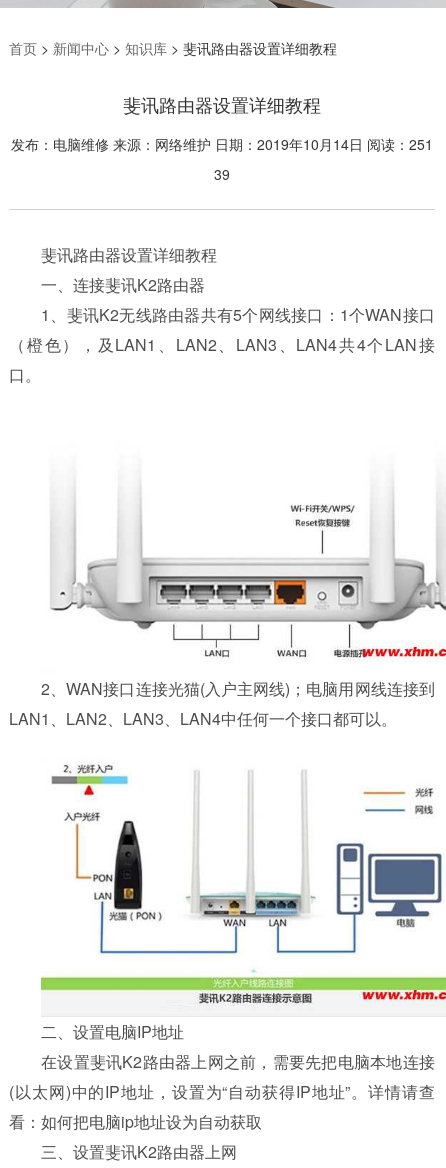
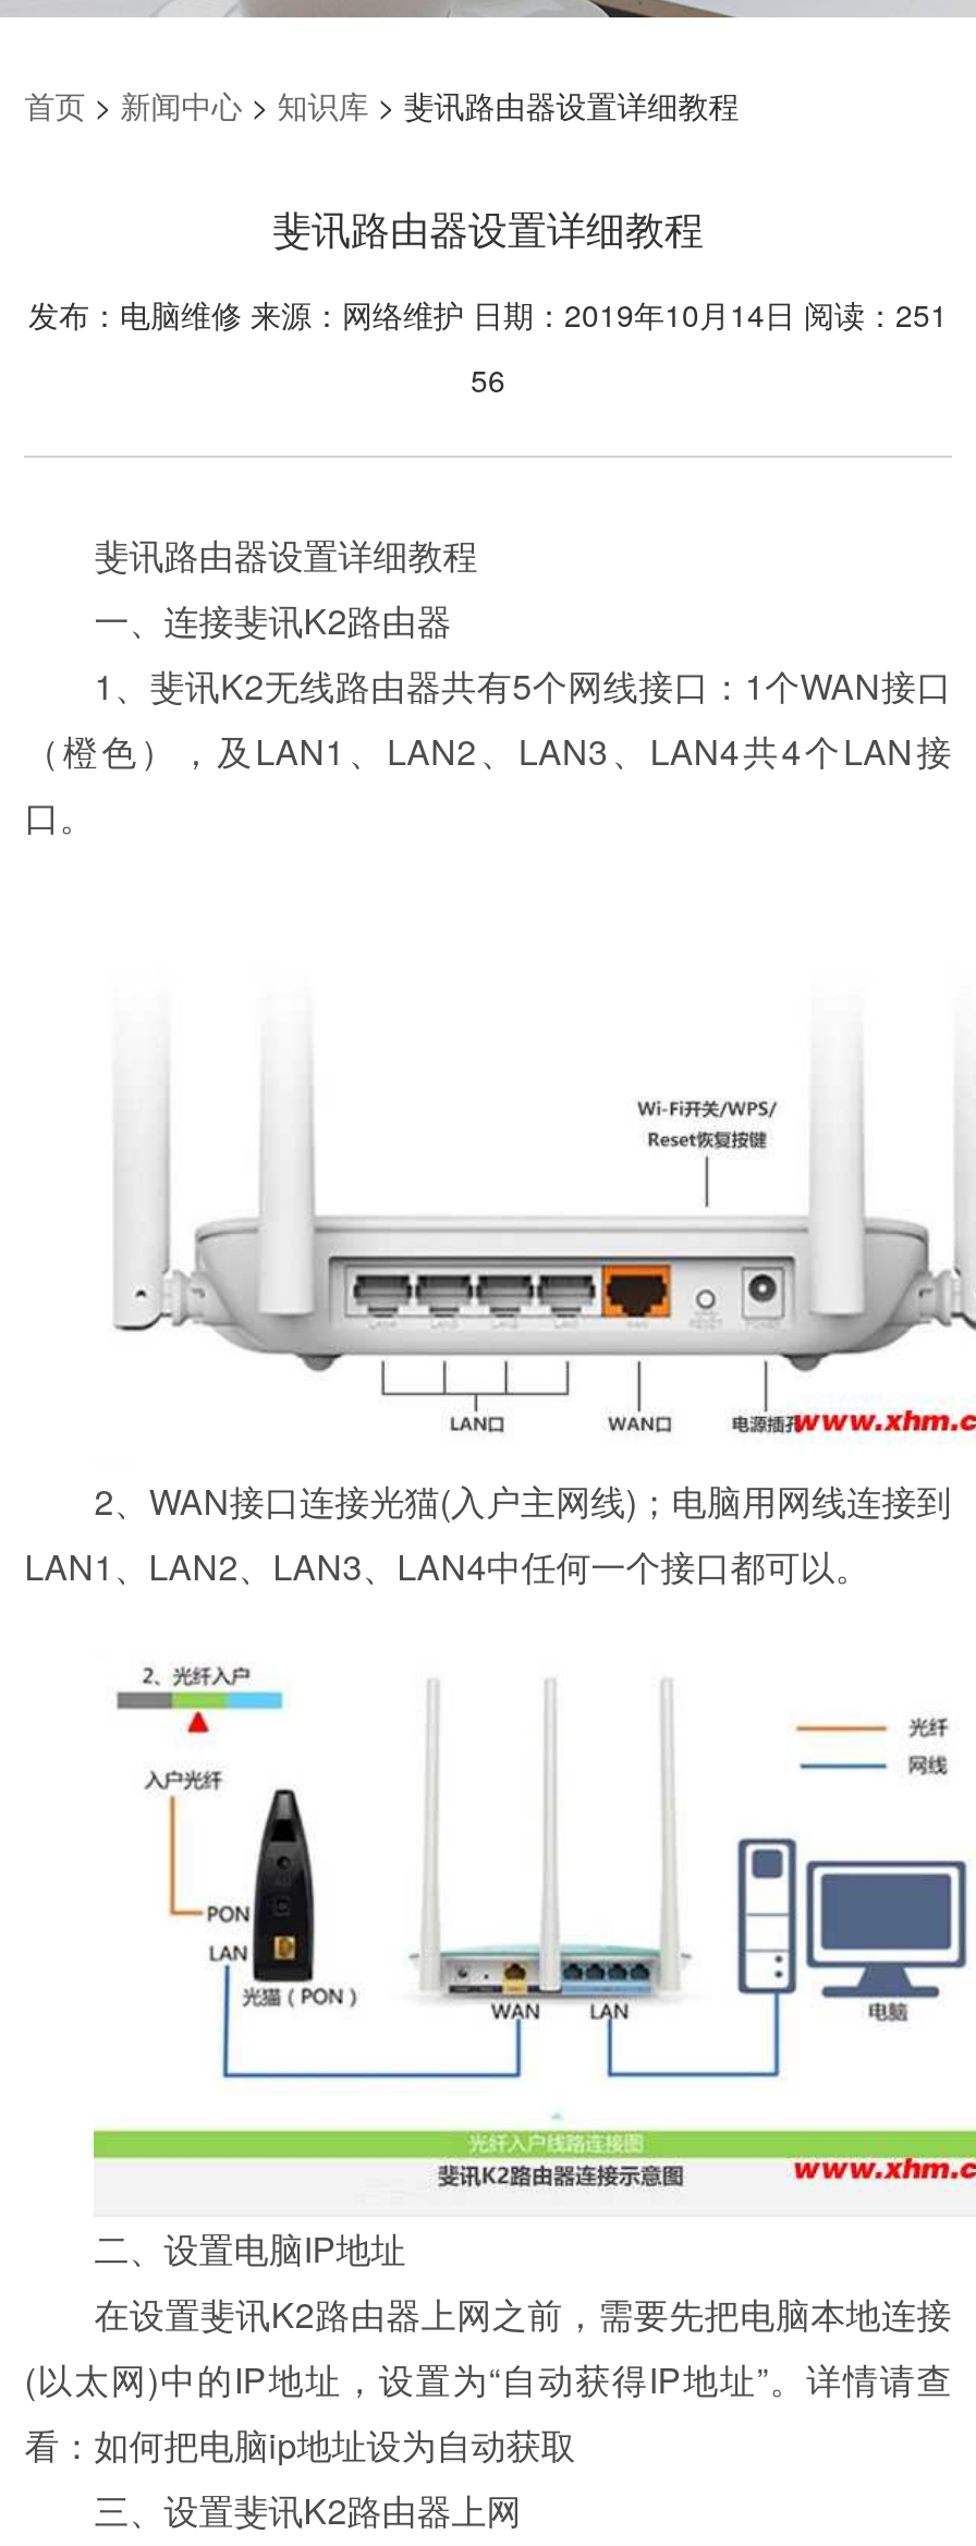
[214,164,230,184] 39 -> [471,357,505,401] 56

